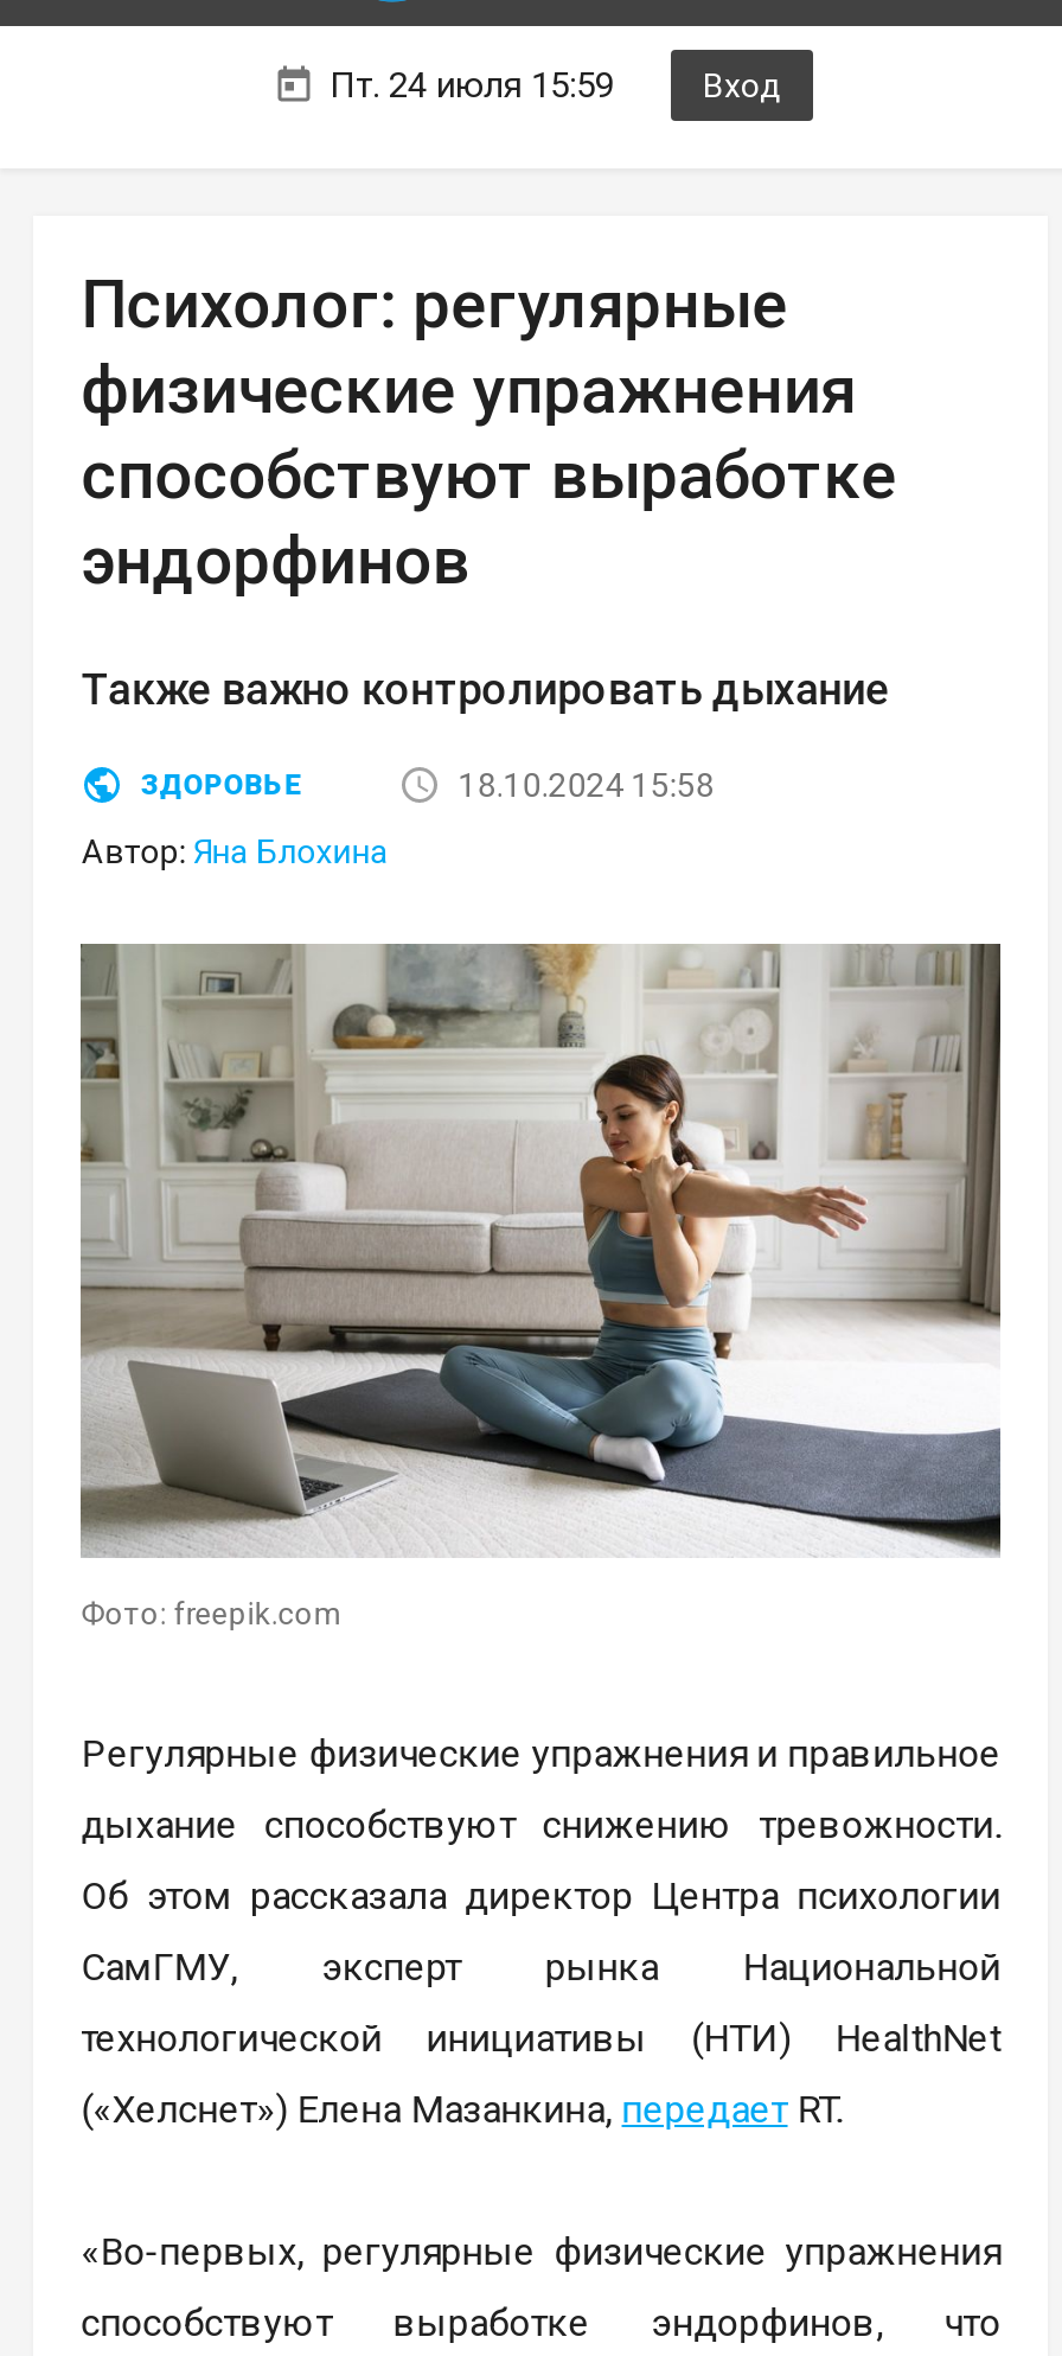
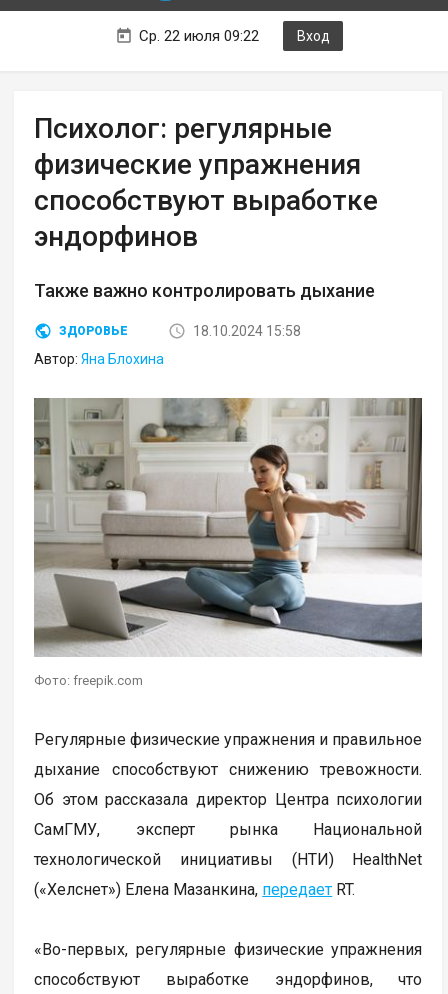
[330,65,614,107] Пт. 24 июля 15:59 -> [139,27,259,45] Ср. 22 июля 09:22

